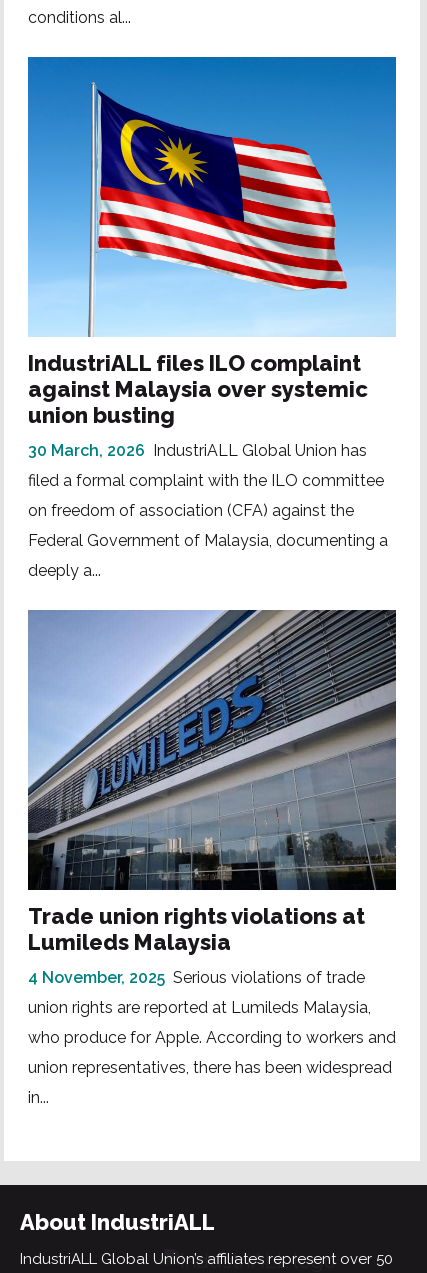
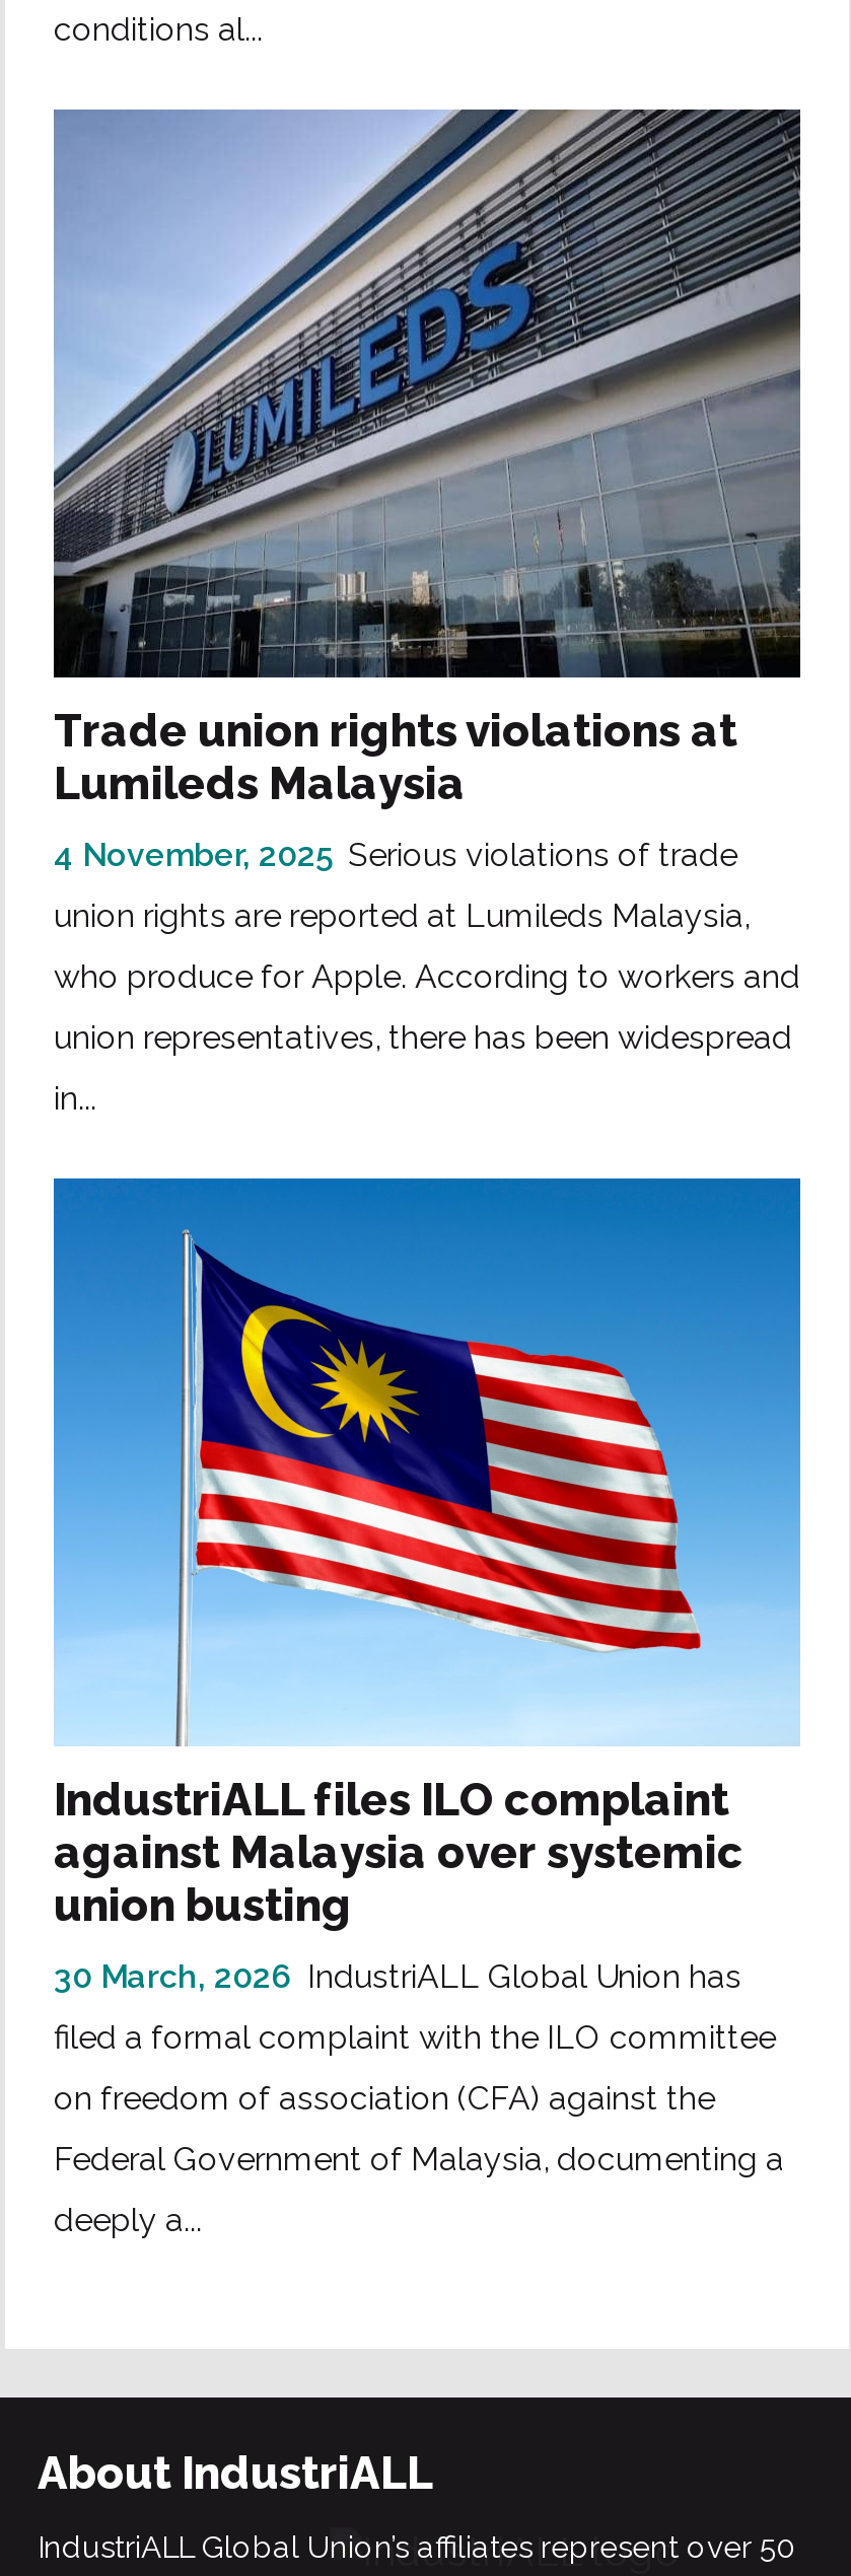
moved [28,84,388,580] -> [54,1233,784,2240]: [image] | IndustriALL files ILO complaint | against Malaysia over systemic | ... | Federal Government of Malaysia, documenting a | deeply a...
moved [27,609,397,1107] -> [52,108,802,1118]: [image] | Trade union rights violations at | Lumileds Malaysia | 4 November, 2025 Serious violations of trade | union rights are reported at Lumileds Malaysia, | who produce for Apple. According to workers and | union representatives, there has been widespread | in...

